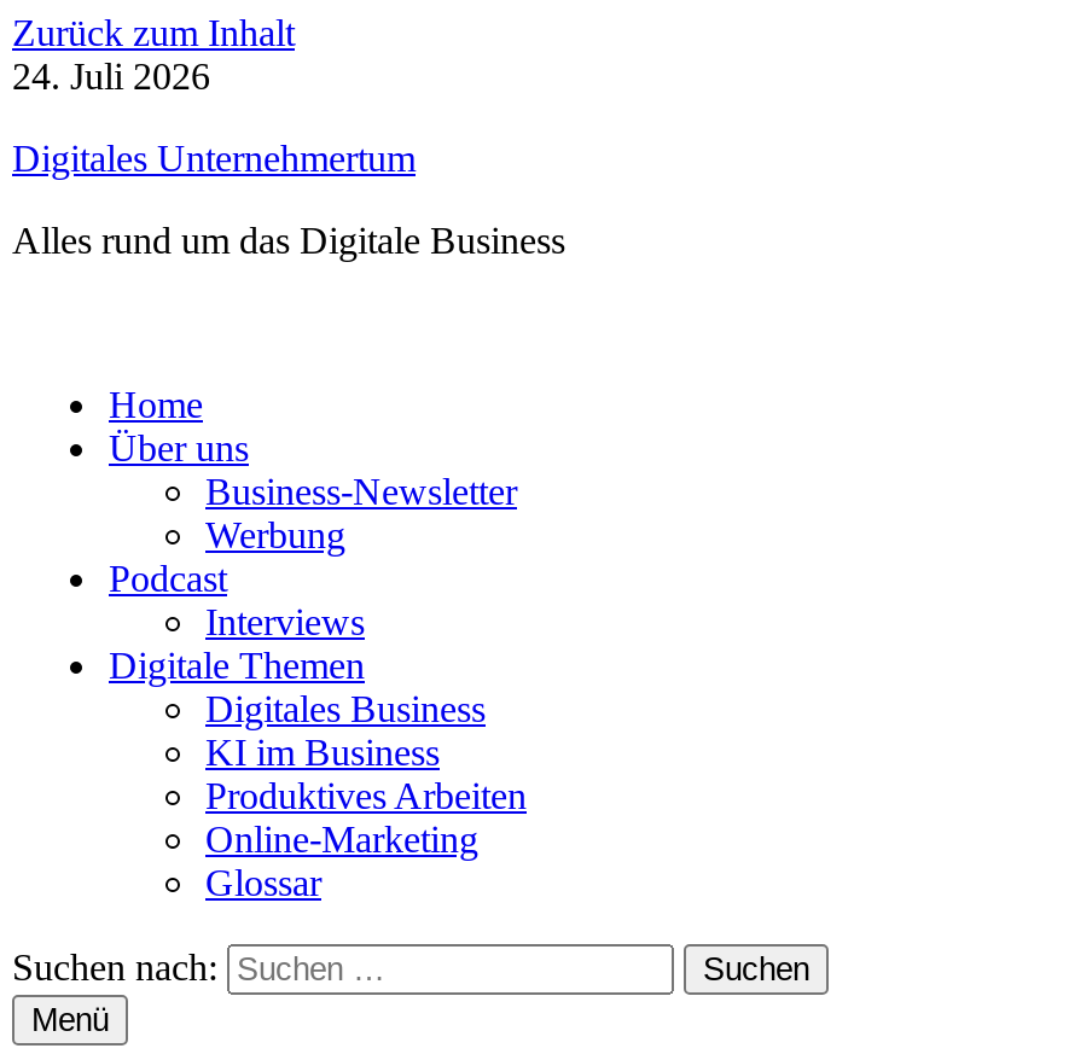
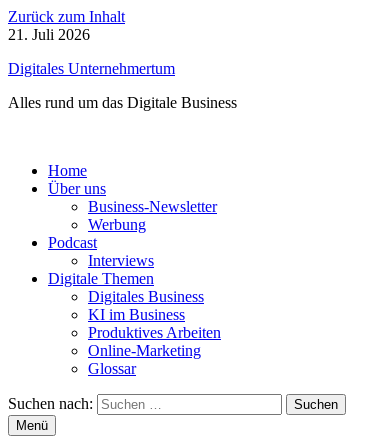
[12,56,210,97] 24. Juli 2026 -> [8,26,90,43] 21. Juli 2026

